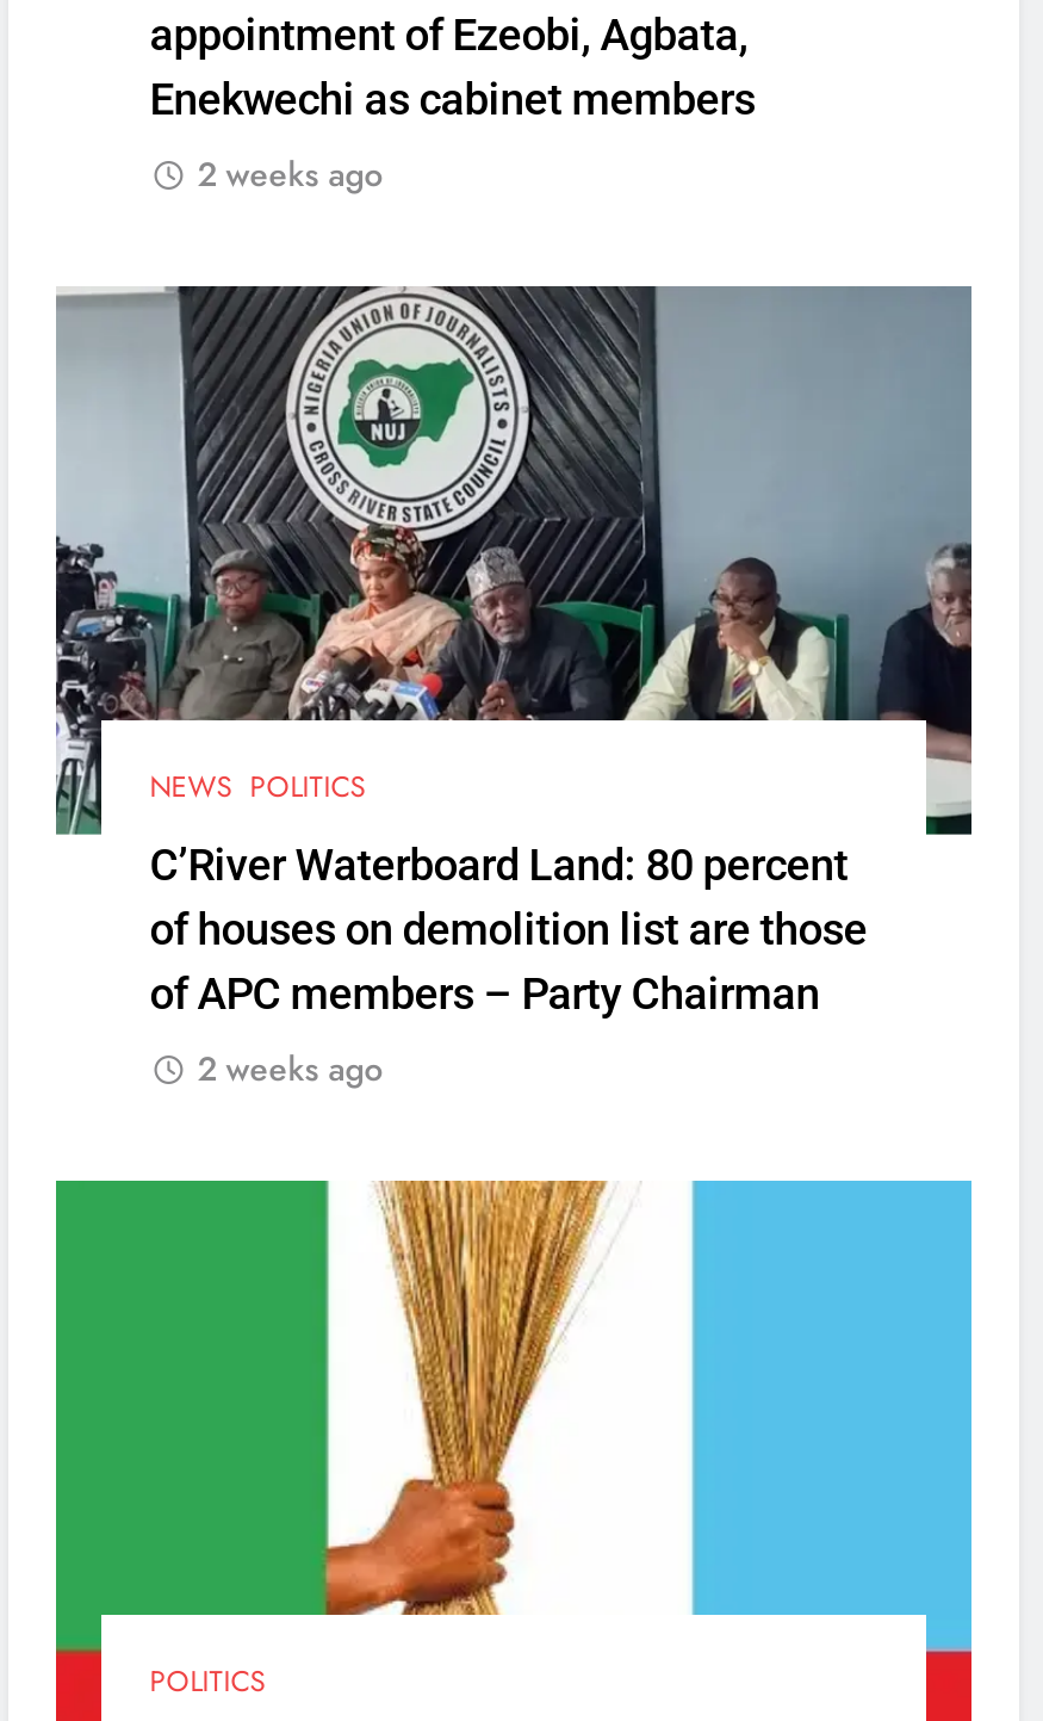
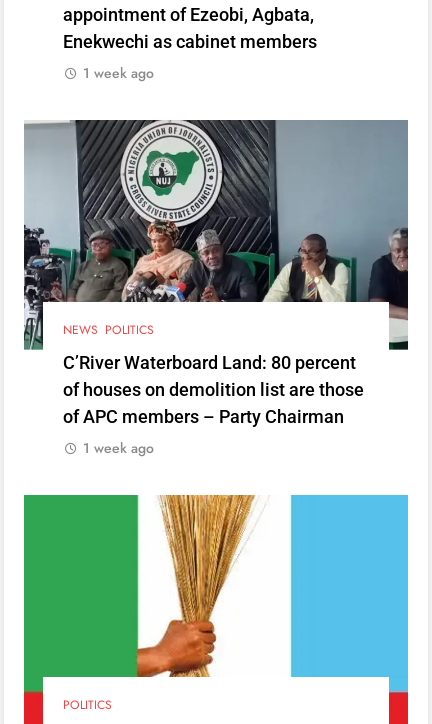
[197,150,383,197] 2 weeks ago -> [83,63,154,83] 1 week ago
[197,1045,383,1093] 2 weeks ago -> [83,438,154,458] 1 week ago

